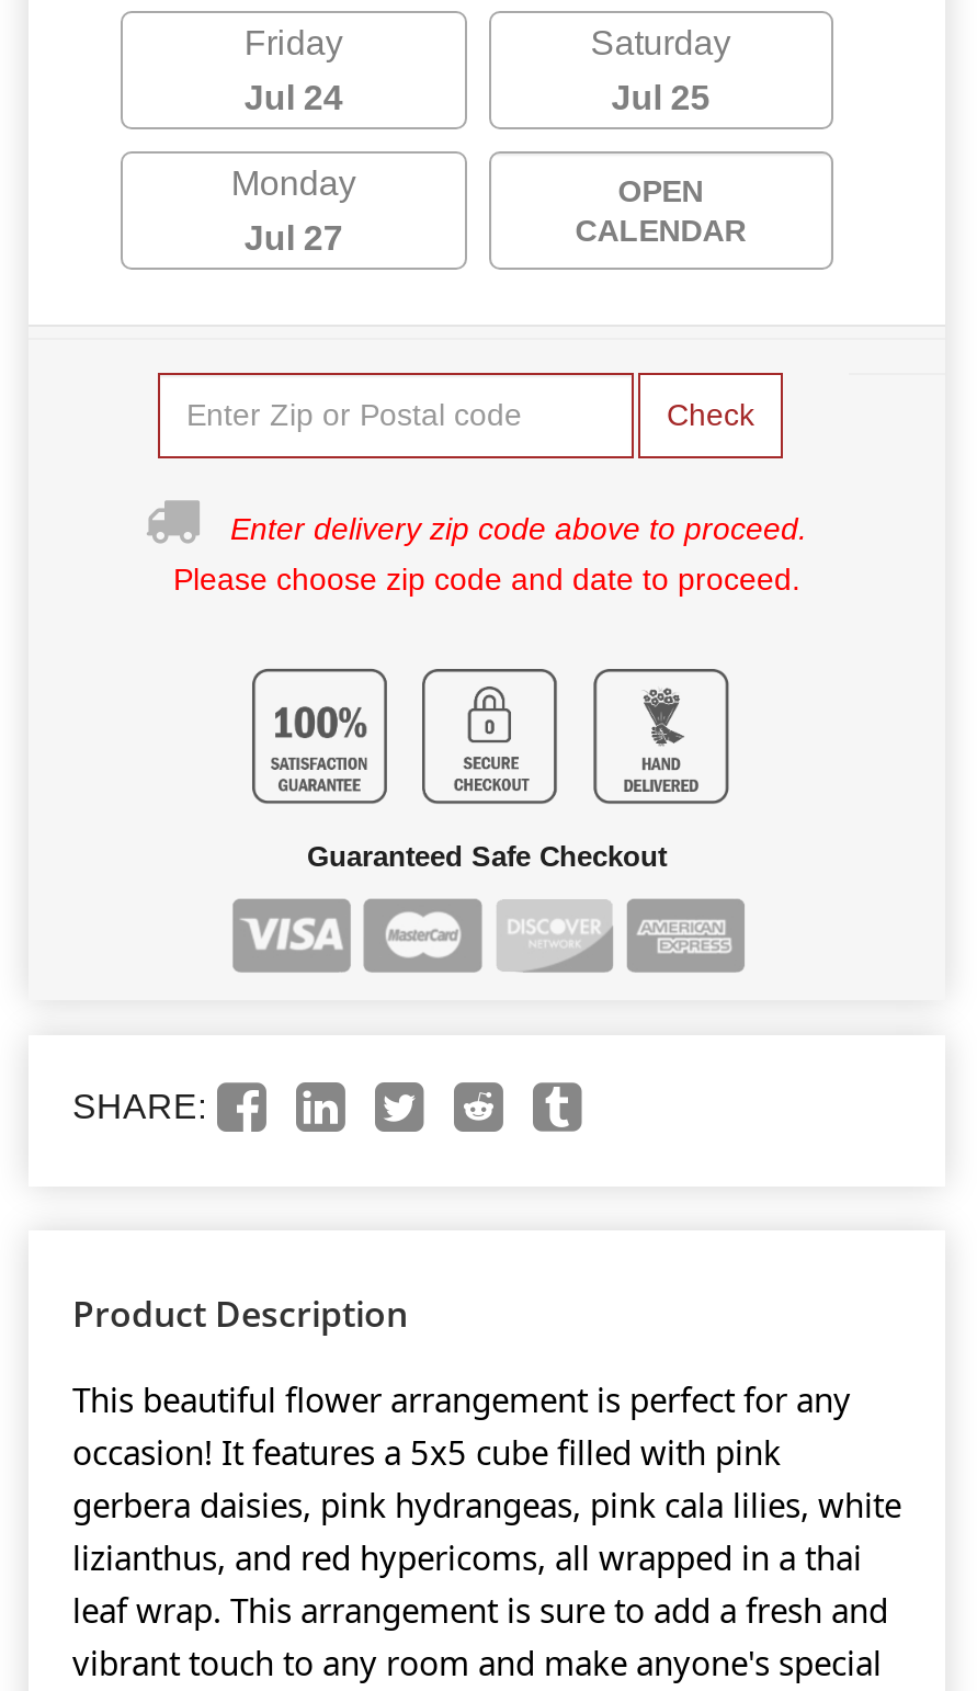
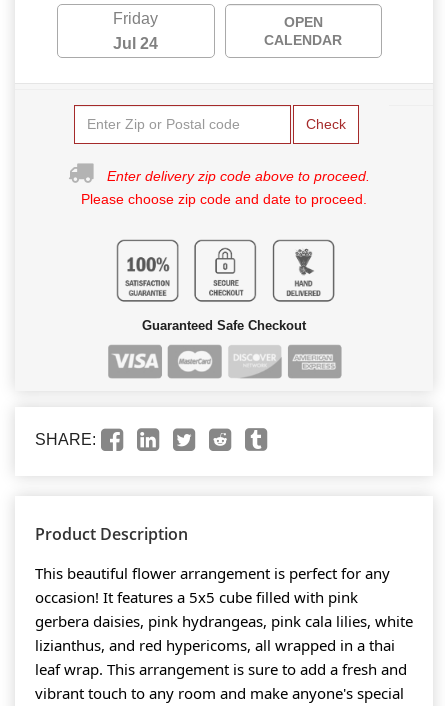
[231,23,731,256] Saturday | Jul 25 | Monday | Jul 27 -> none

